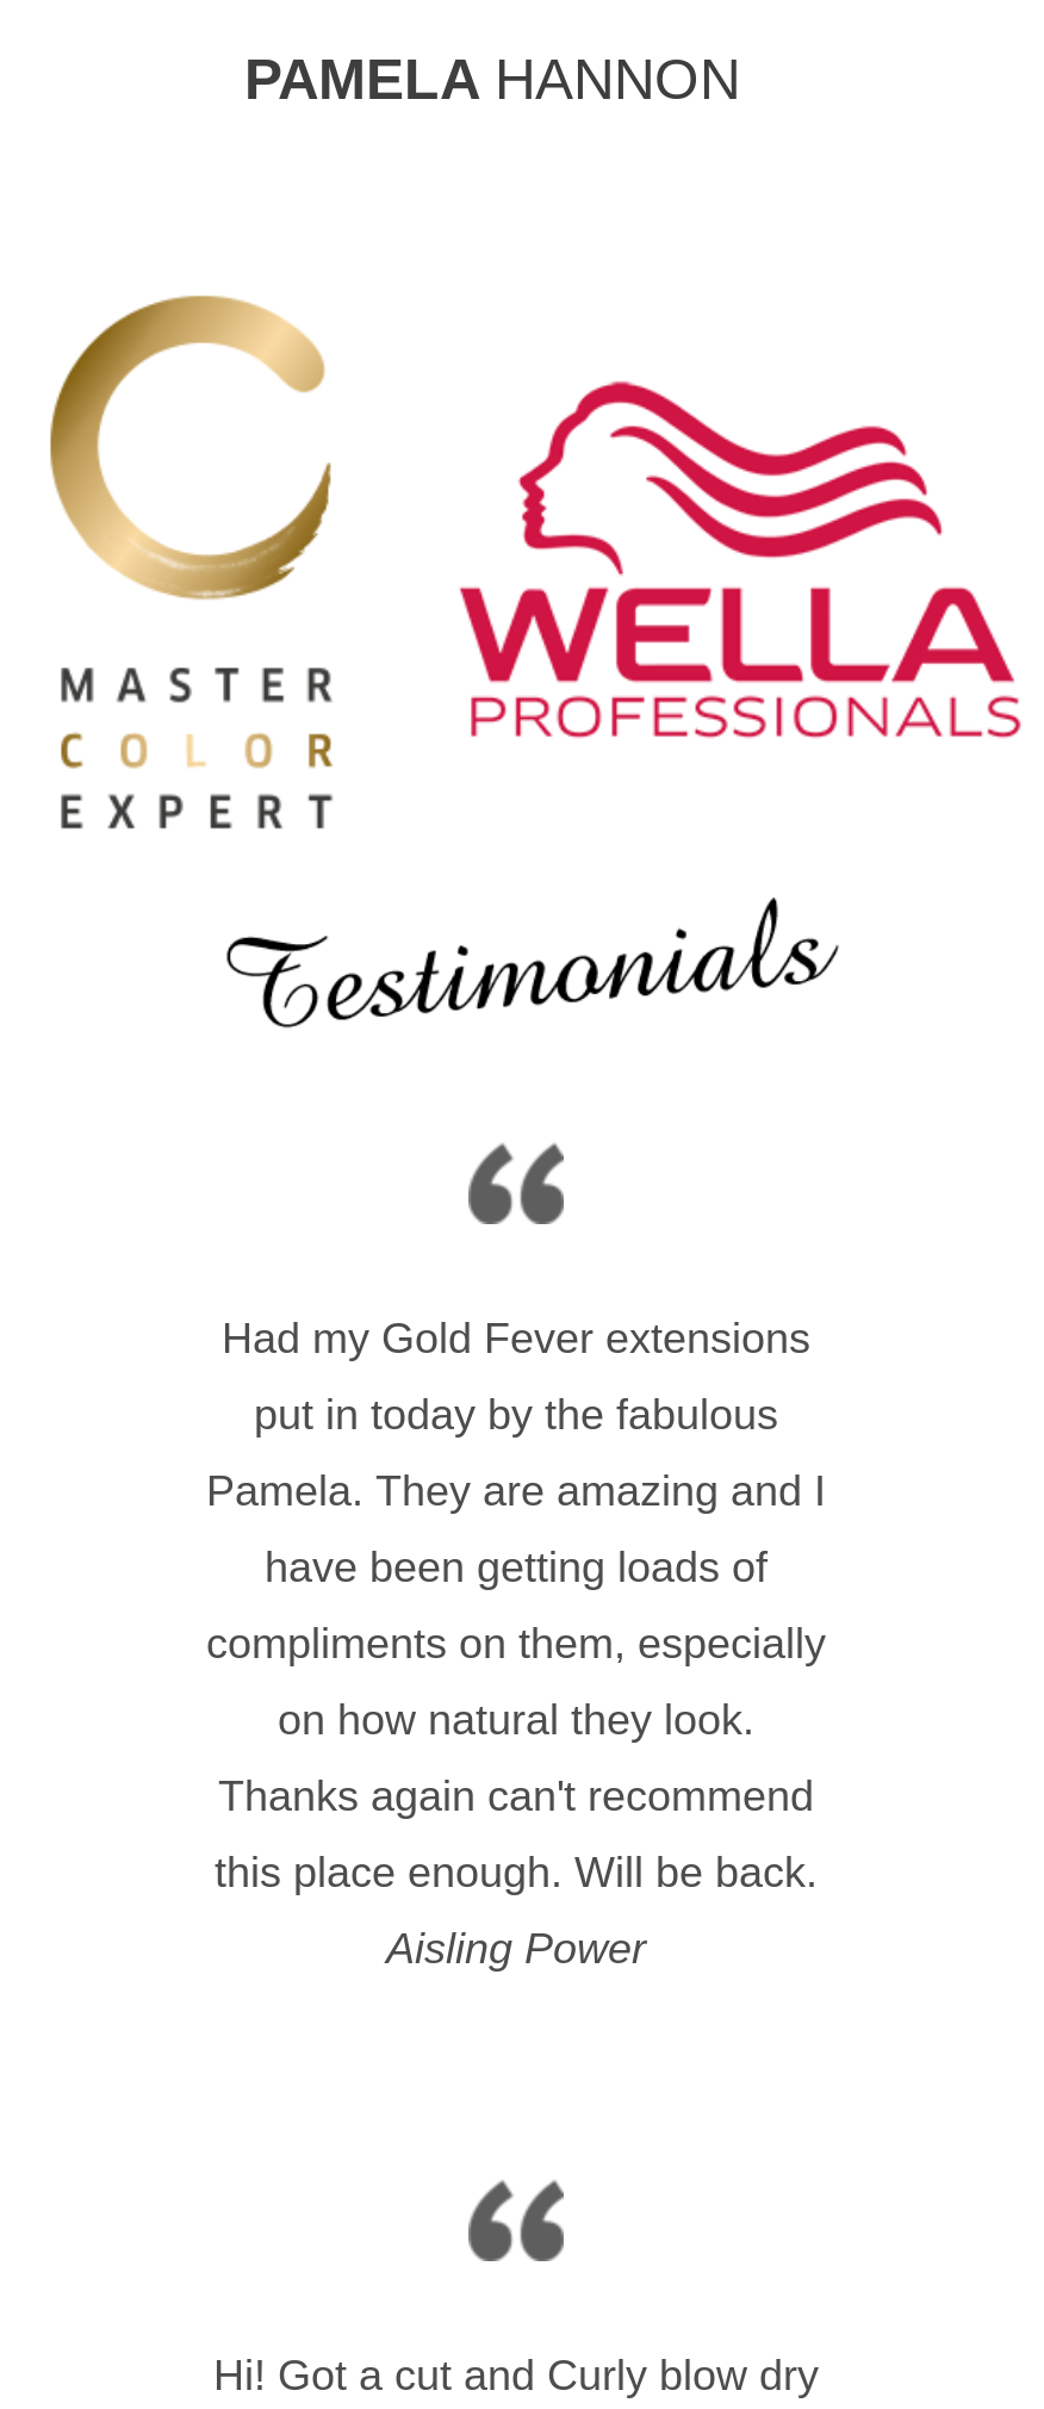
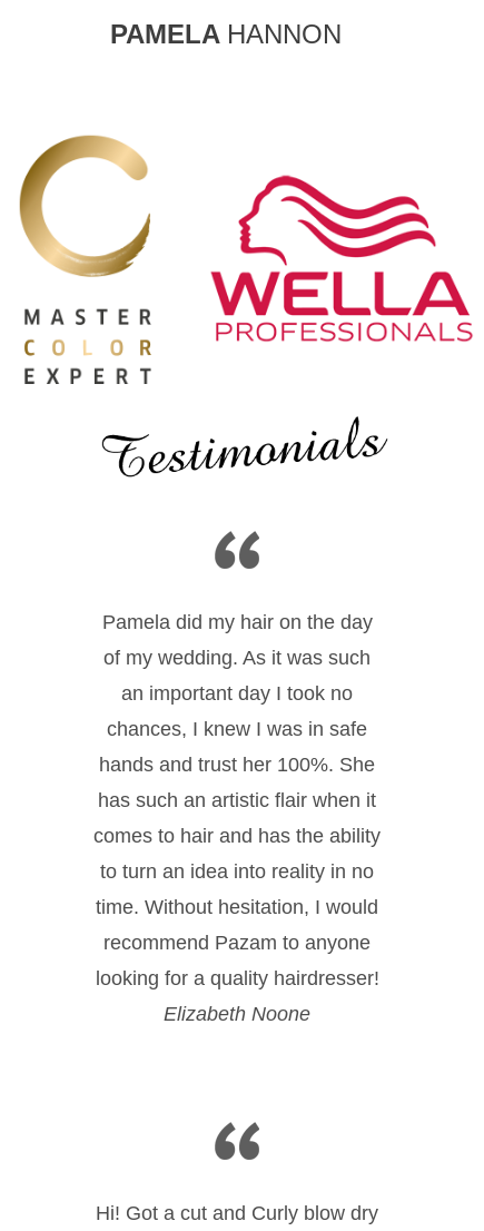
[206,1314,826,1972] Had my Gold Fever extensions | put in today by the fabulous | Pamela. They are amazing and I | have been getting loads of | compliments on them, especially | on how natural they look. | Thanks again can't recommend | this place enough. Will be back. | Aisling Power -> [93,611,381,1025] Pamela did my hair on the day | of my wedding. As it was such | an important day I took no | chances, I knew I was in safe | hands and trust her 100%. She | has such an artistic flair when it | comes to hair and has the ability | to turn an idea into reality in no | time. Without hesitation, I would | recommend Pazam to anyone | looking for a quality hairdresser! | Elizabeth Noone

